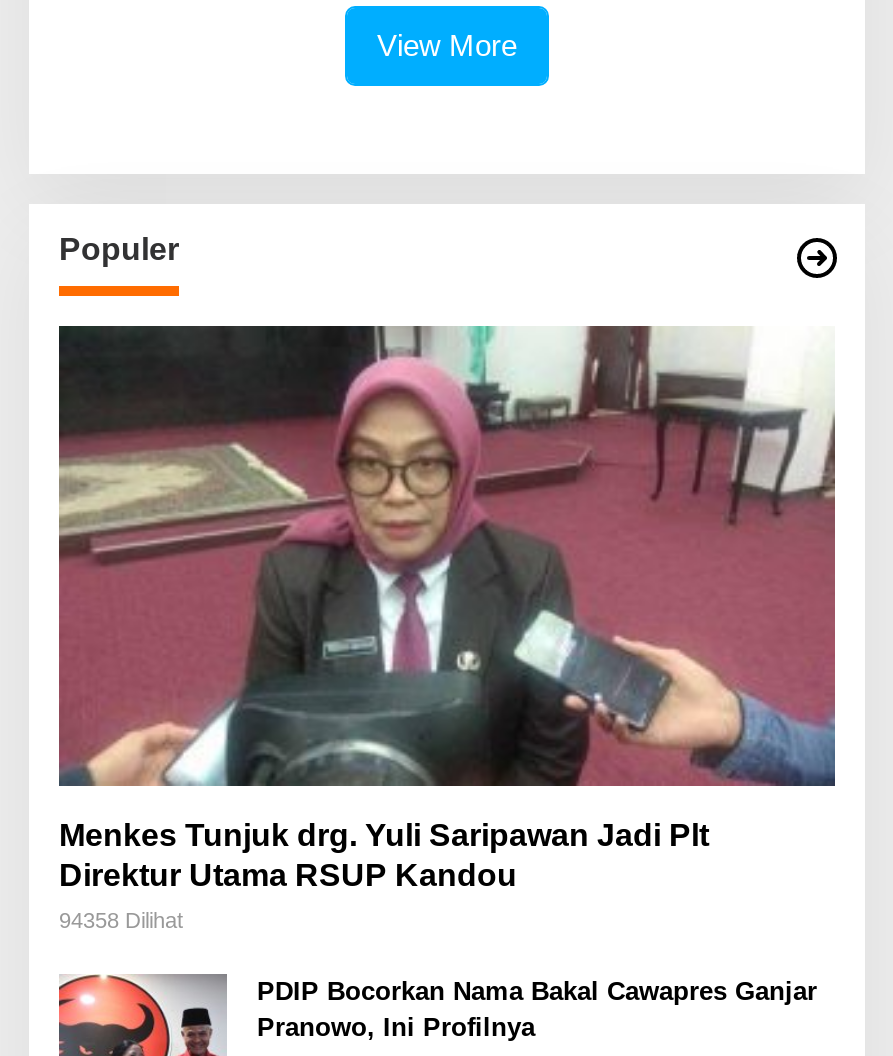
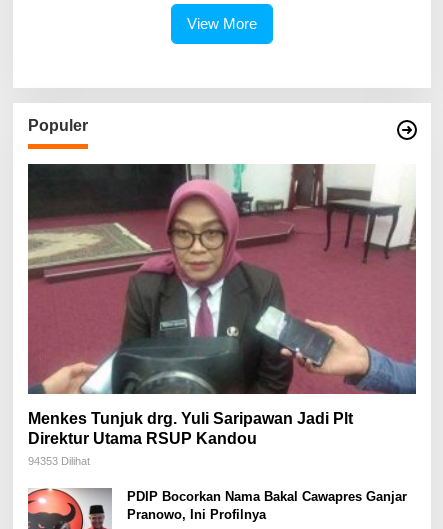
[59,909,183,933] 94358 Dilihat -> [28,455,90,467] 94353 Dilihat

